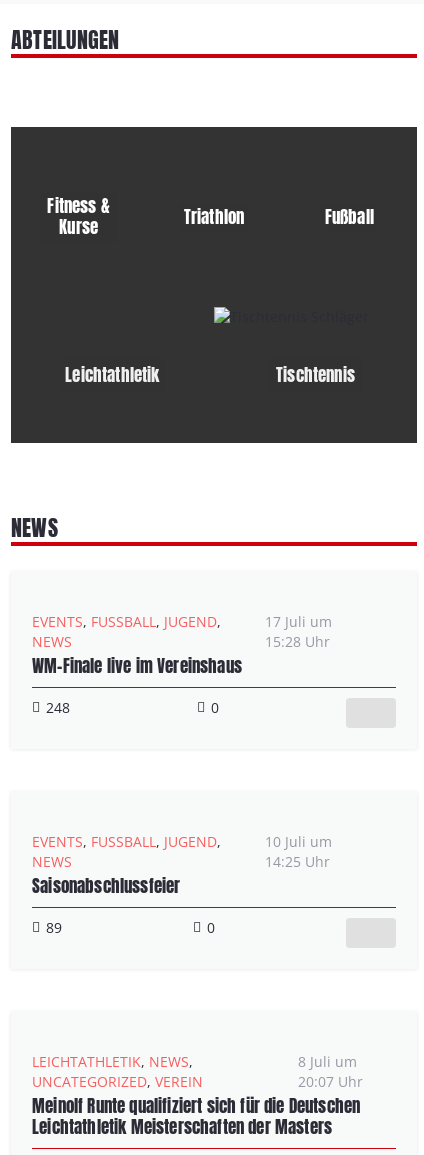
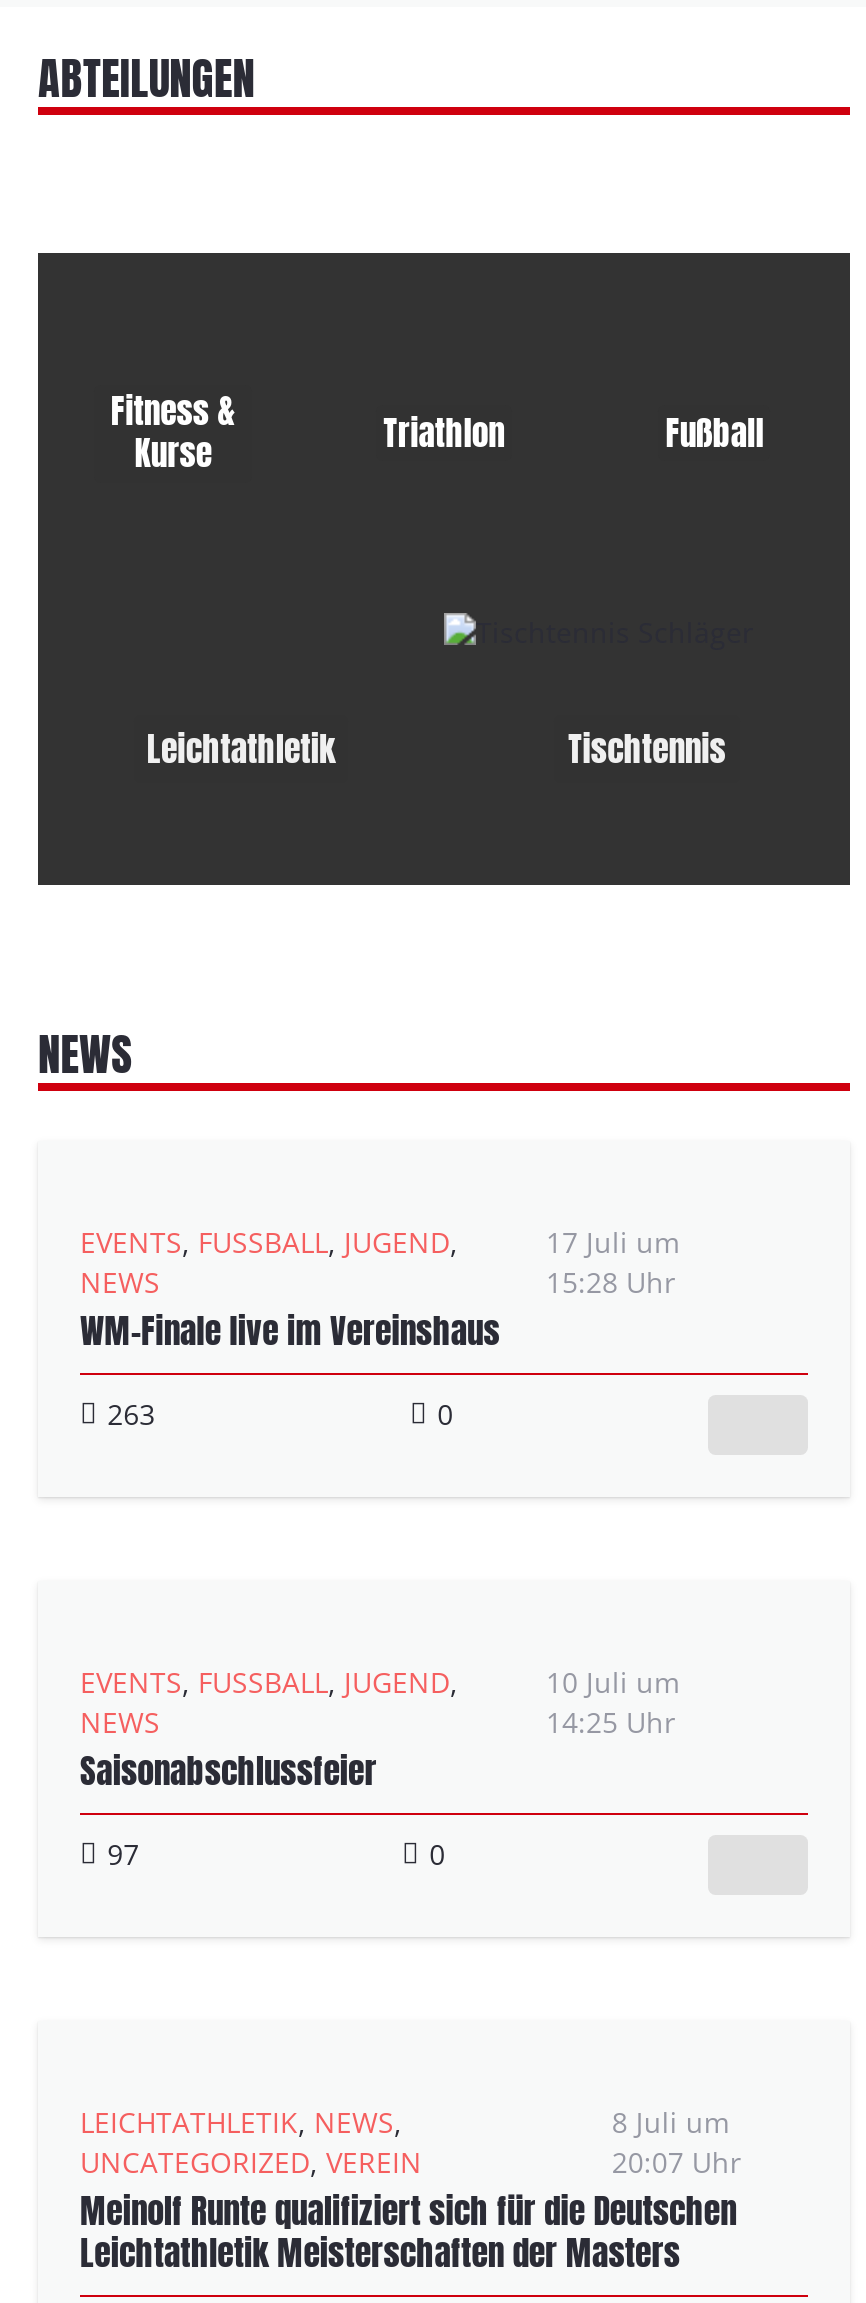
[46,698,70,717] 248 -> [107,1395,155,1433] 263
[46,918,62,937] 89 -> [107,1835,139,1873] 97

